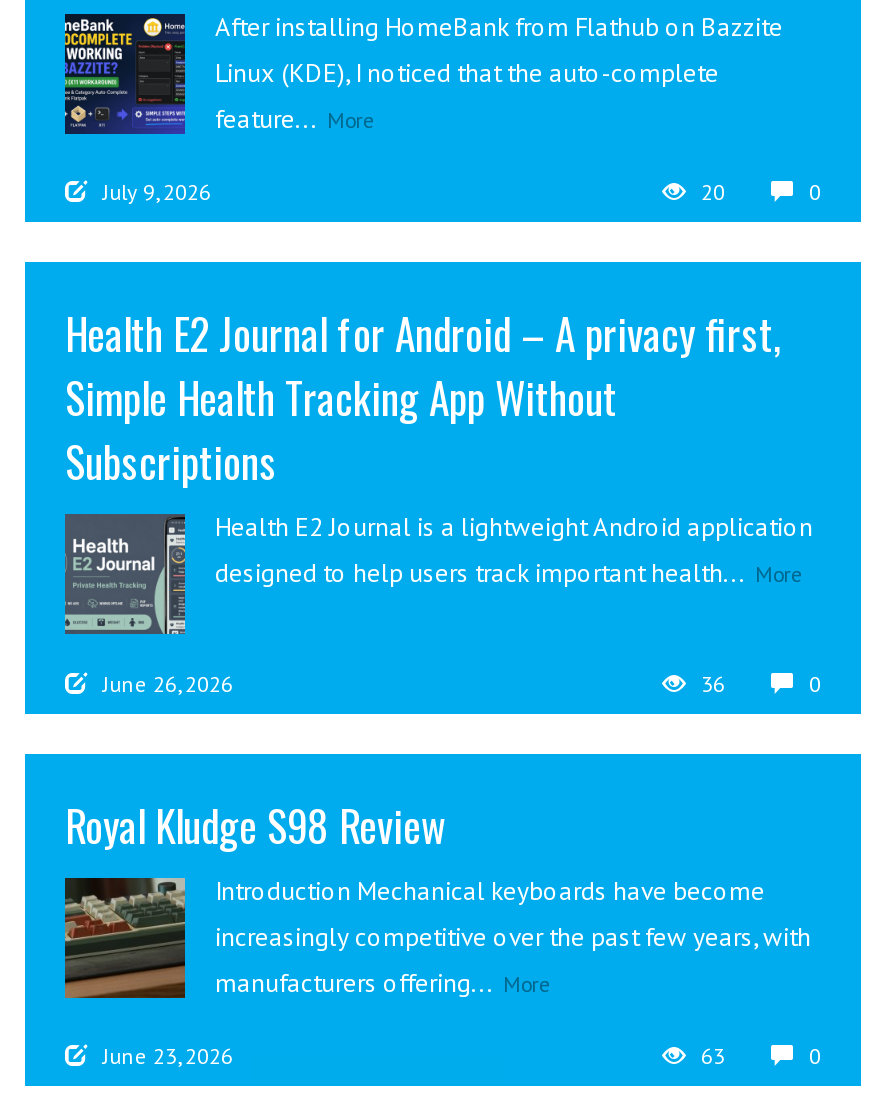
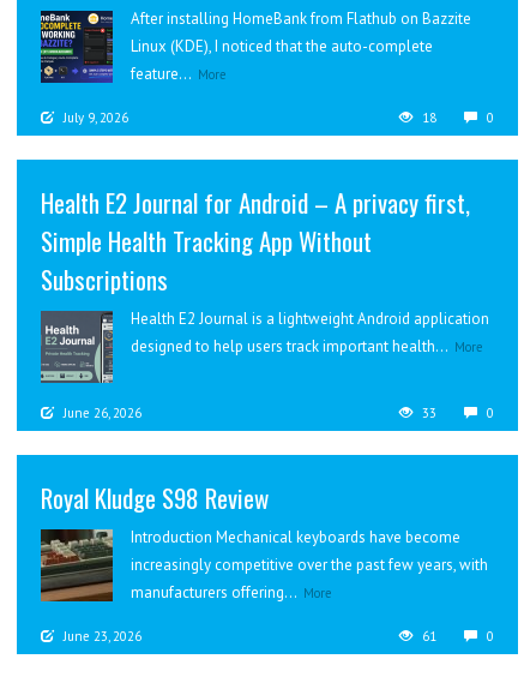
[695,179,731,207] 20 -> [418,110,440,126] 18
[695,671,731,699] 36 -> [418,405,440,422] 33
[695,1043,731,1071] 63 -> [418,628,440,645] 61

